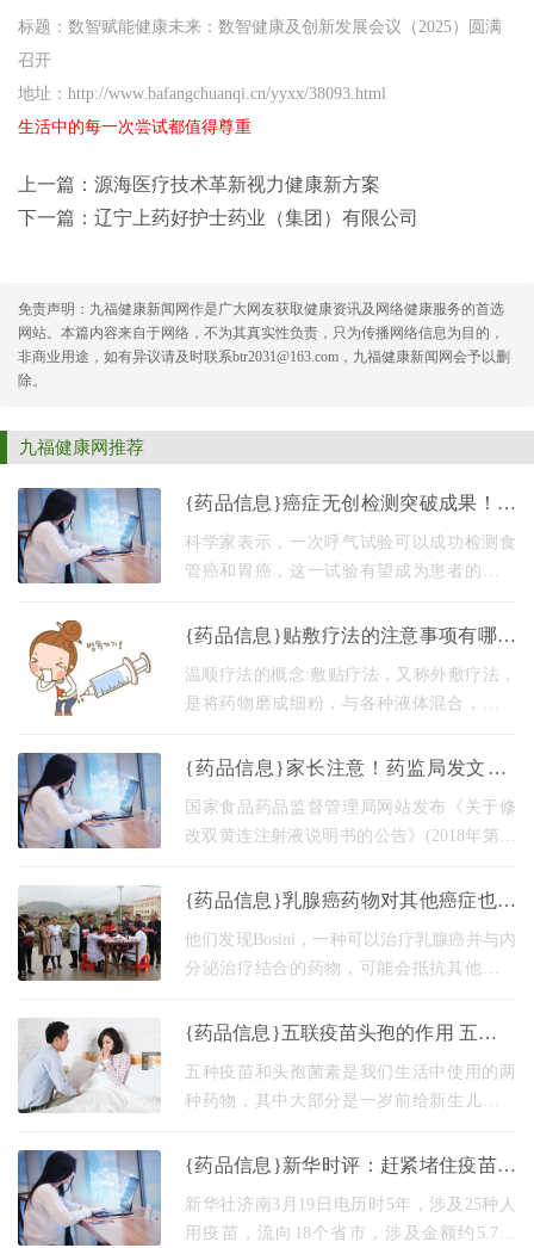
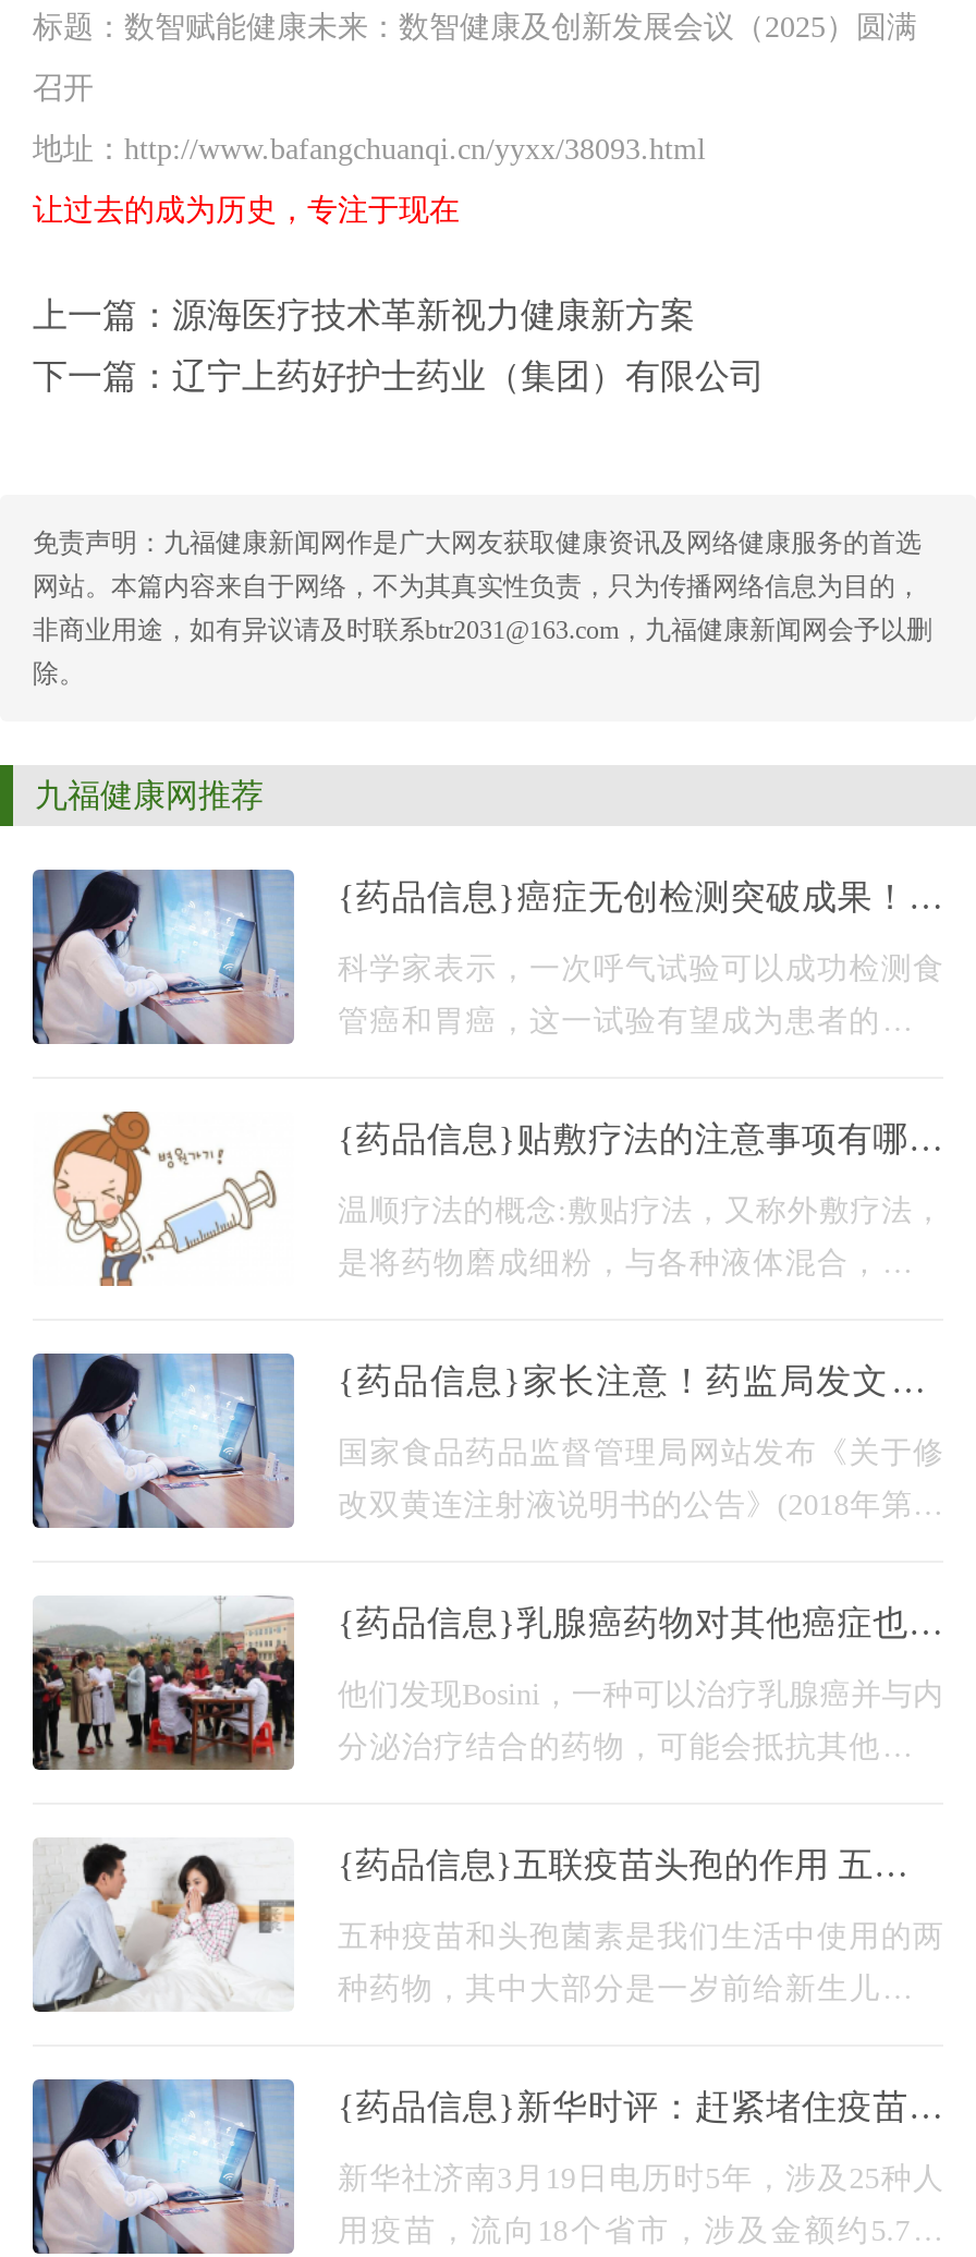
[18,118,252,136] 生活中的每一次尝试都值得尊重 -> [33,194,460,227] 让过去的成为历史，专注于现在

